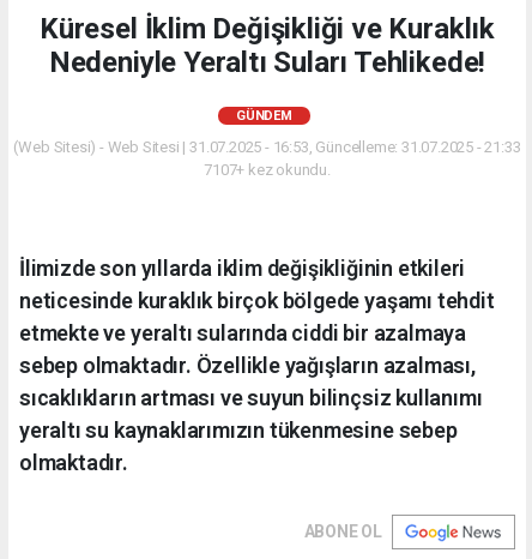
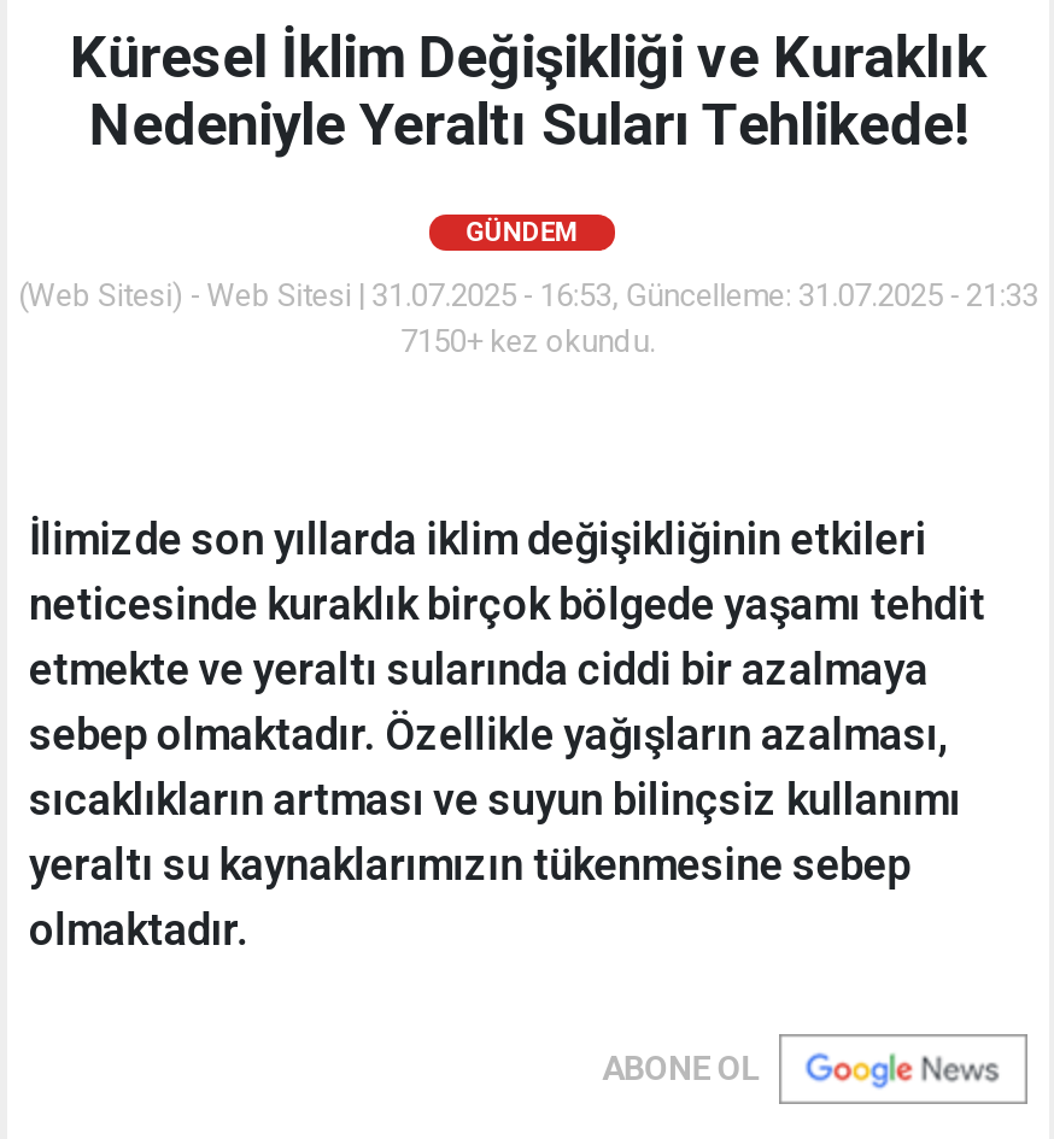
[204,161,331,178] 7107+ kez okundu. -> [401,323,656,359] 7150+ kez okundu.

